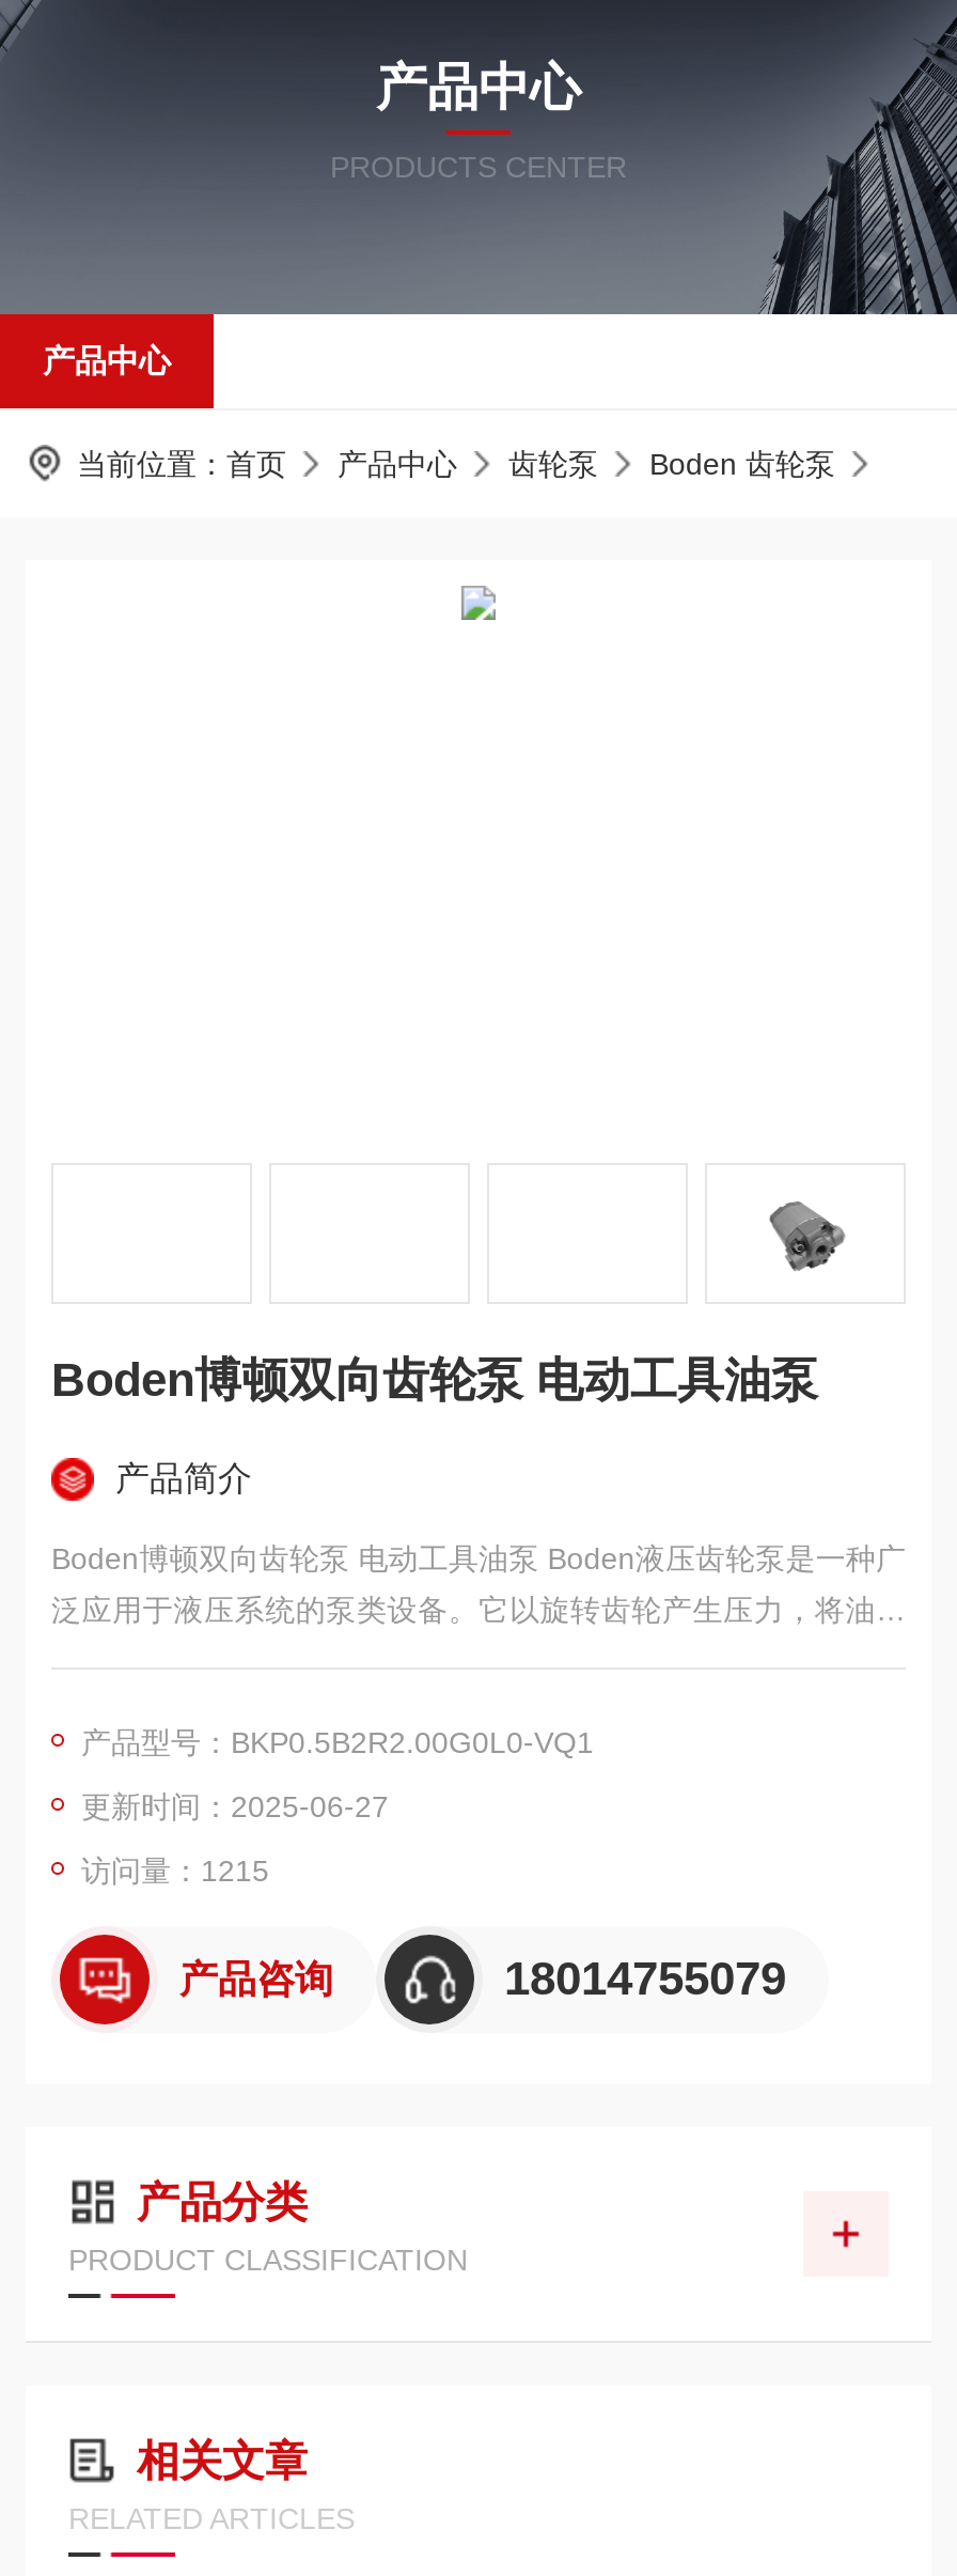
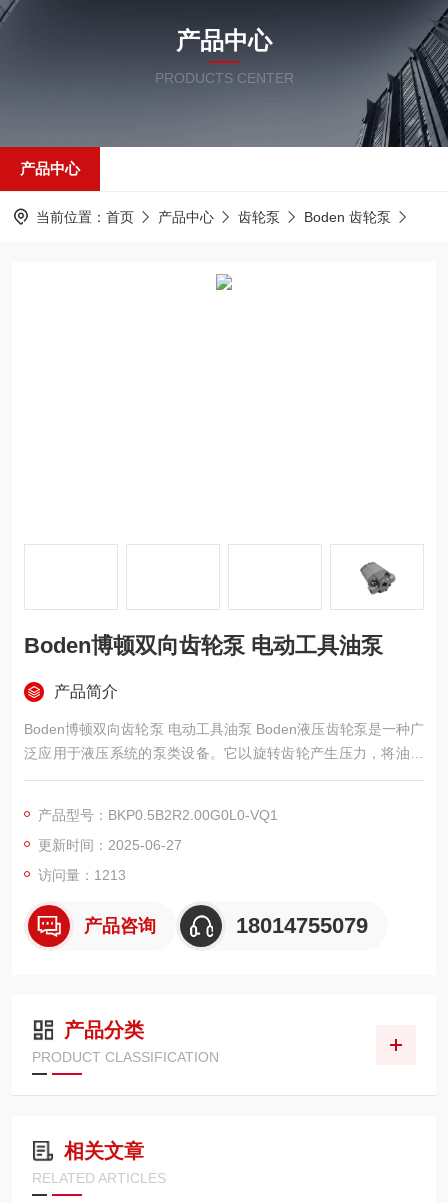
[81,1853,269,1888] 访问量：1215 -> [38,867,126,883] 访问量：1213

